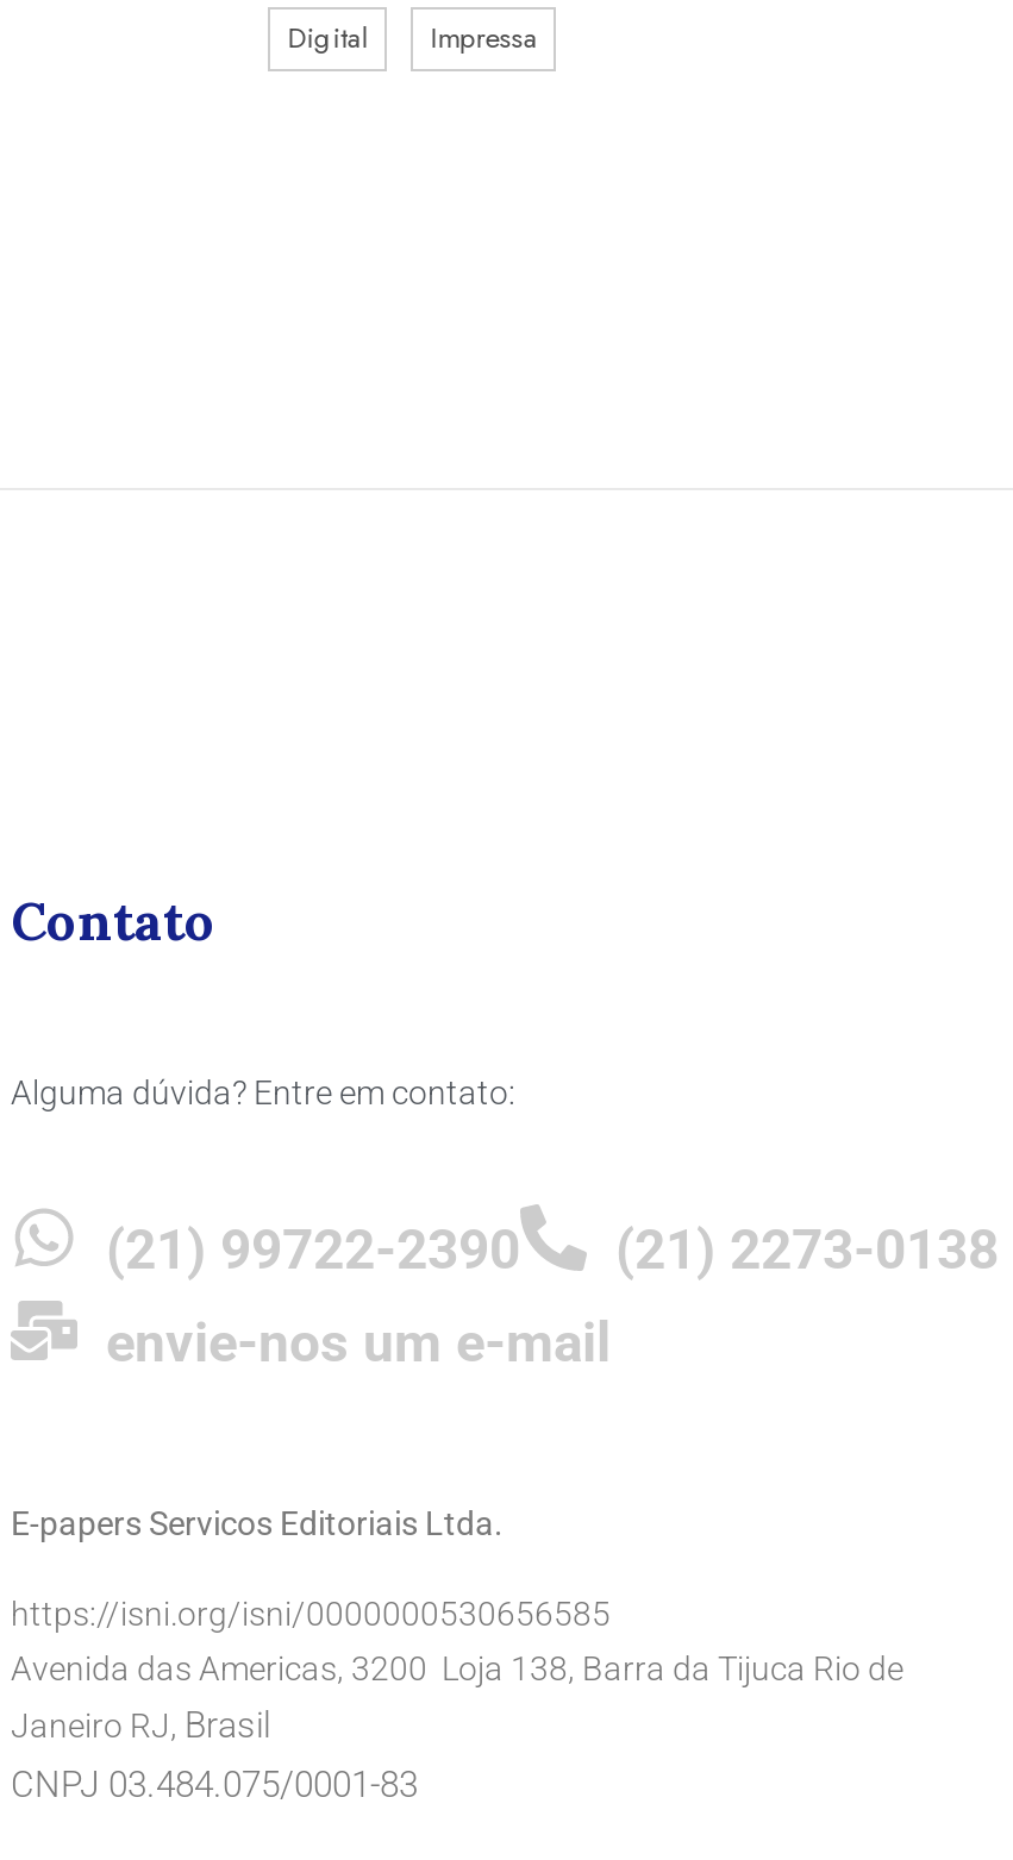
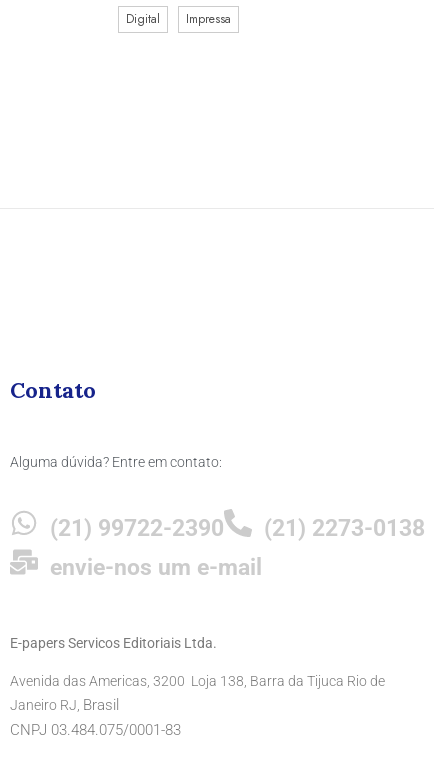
[11,1596,611,1634] https://isni.org/isni/0000000530656585 -> none

